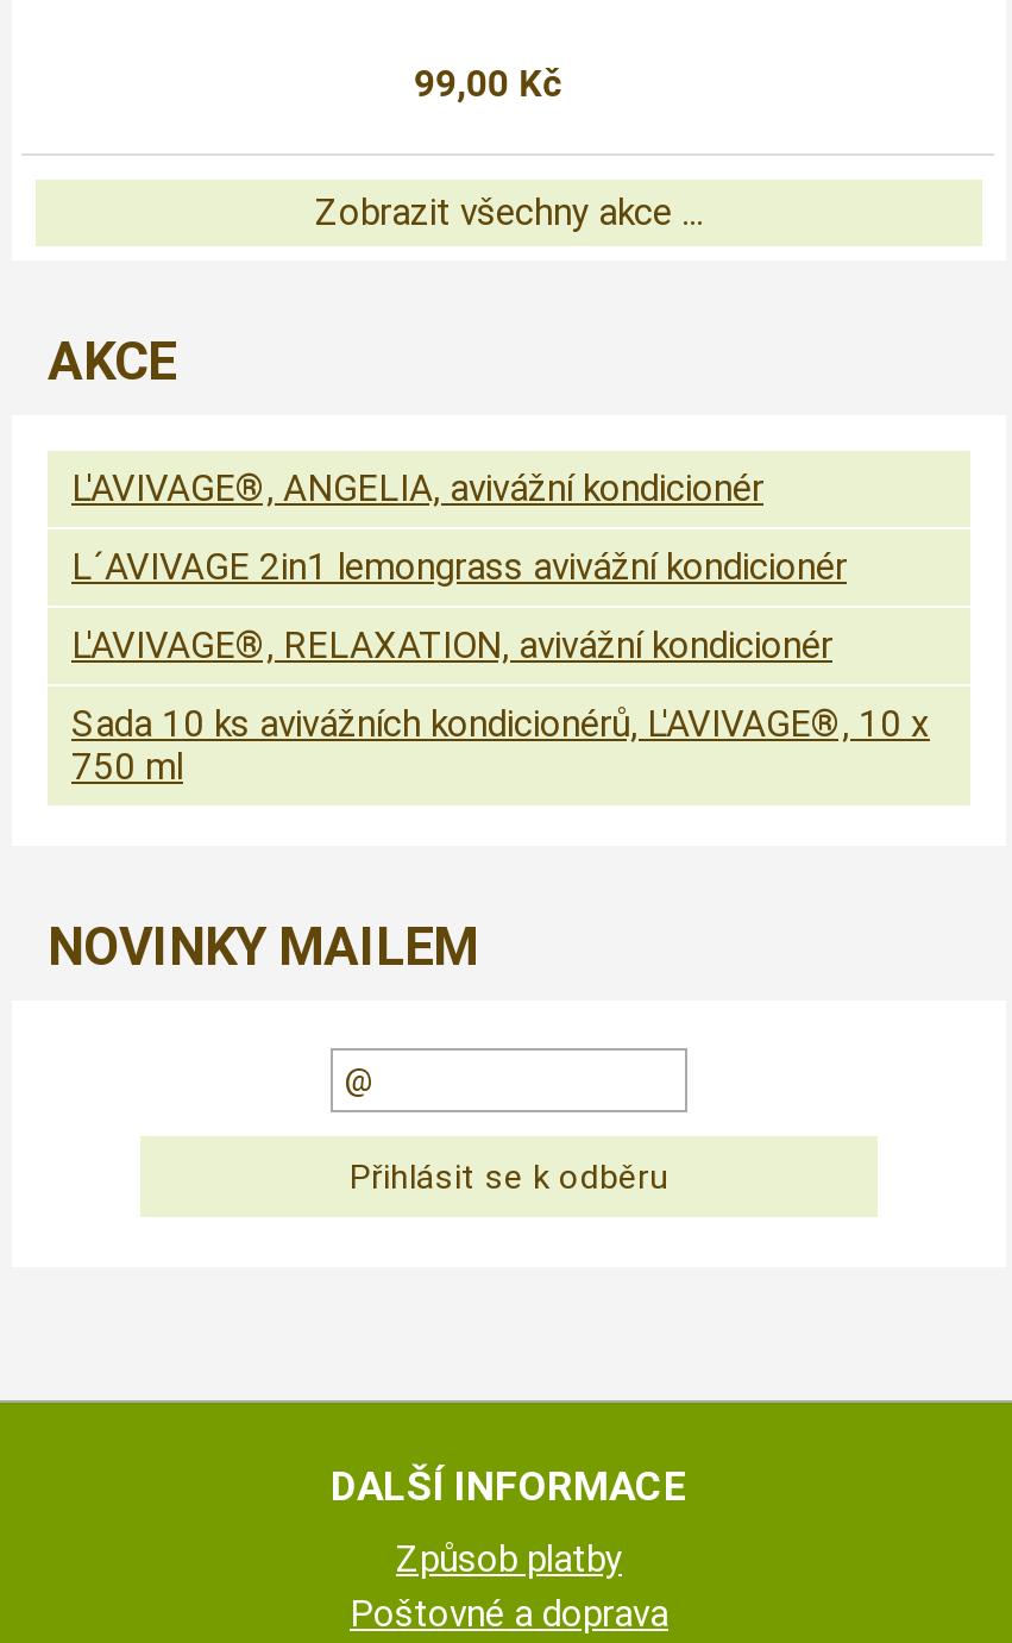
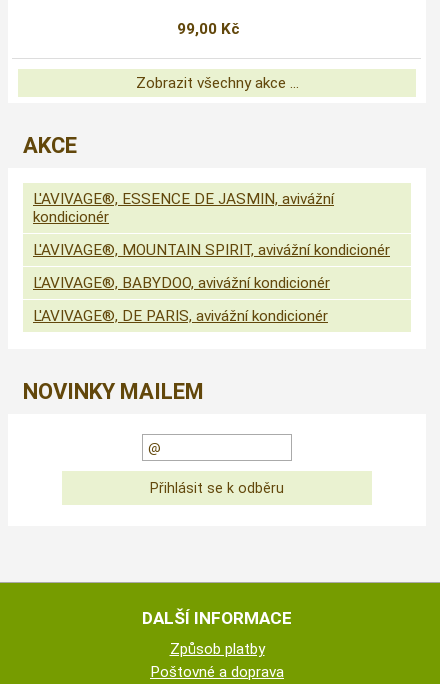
[71,468,763,511] L'AVIVAGE®, ANGELIA, avivážní kondicionér -> [33,190,334,226] L'AVIVAGE®, ESSENCE DE JASMIN, avivážní | kondicionér
[71,547,847,589] L´AVIVAGE 2in1 lemongrass avivážní kondicionér -> [33,241,390,259] L'AVIVAGE®, MOUNTAIN SPIRIT, avivážní kondicionér
[71,625,832,668] L'AVIVAGE®, RELAXATION, avivážní kondicionér -> [33,274,330,292] L’AVIVAGE®, BABYDOO, avivážní kondicionér
[71,704,930,789] Sada 10 ks avivážních kondicionérů, L'AVIVAGE®, 10 x | 750 ml -> [33,307,328,325] L'AVIVAGE®, DE PARIS, avivážní kondicionér

